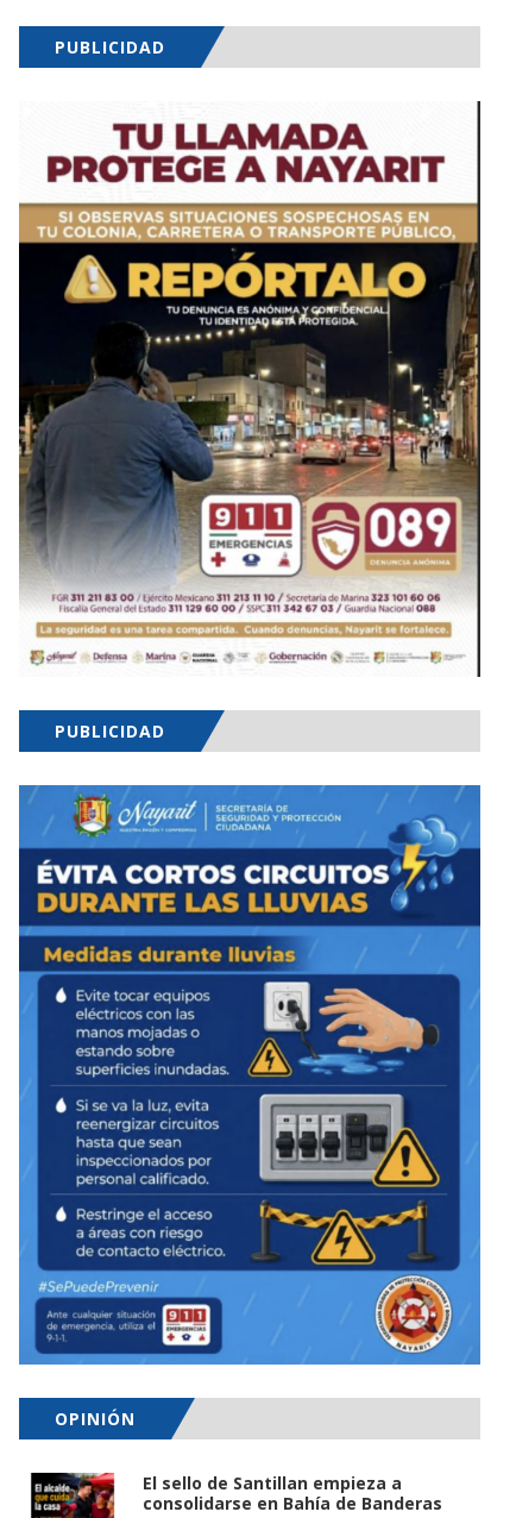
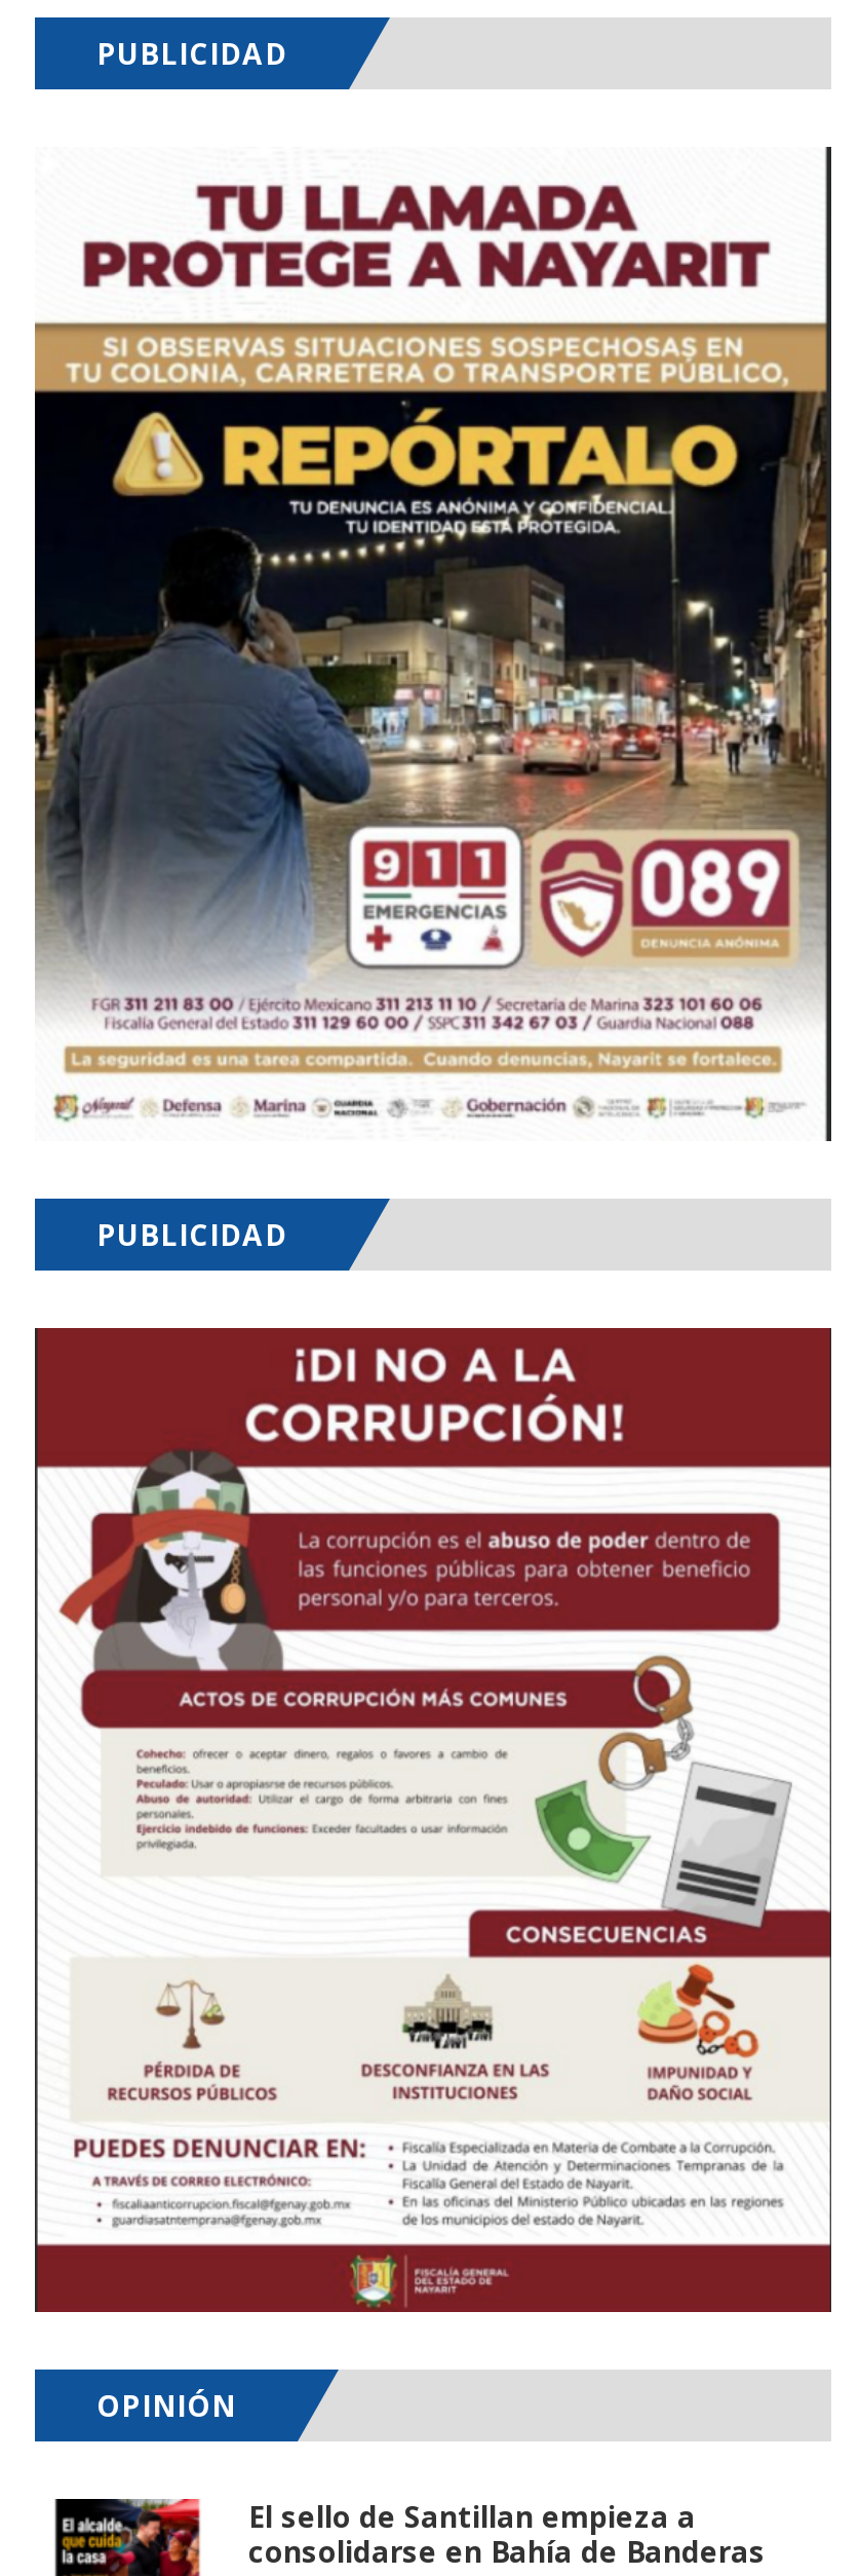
[18,784,482,1366] [image] -> [33,1326,833,2316] [image]

